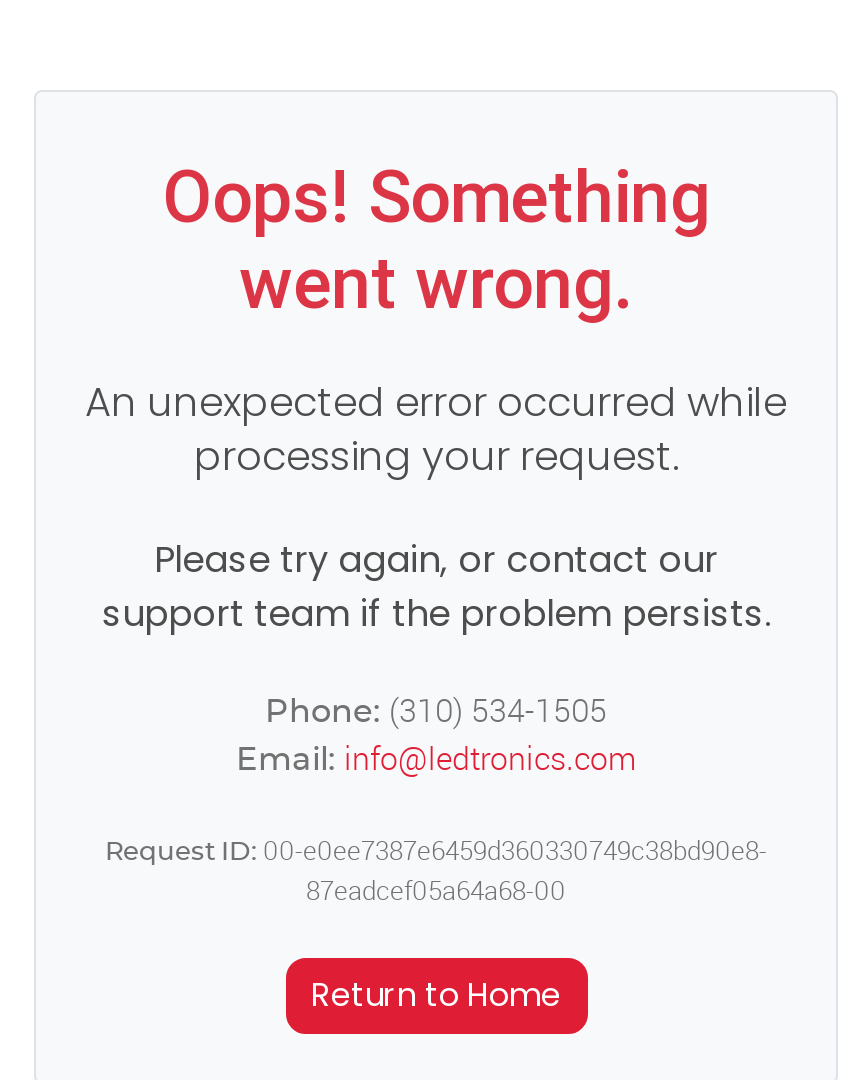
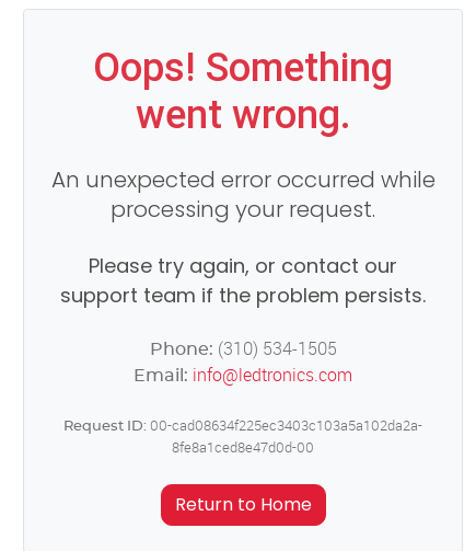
[105,836,767,906] Request ID: 00-e0ee7387e6459d360330749c38bd90e8- | 87eadcef05a64a68-00 -> [63,417,422,456] Request ID: 00-cad08634f225ec3403c103a5a102da2a- | 8fe8a1ced8e47d0d-00

